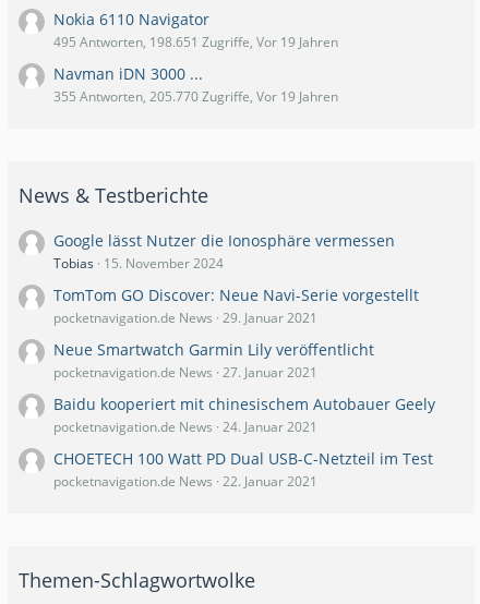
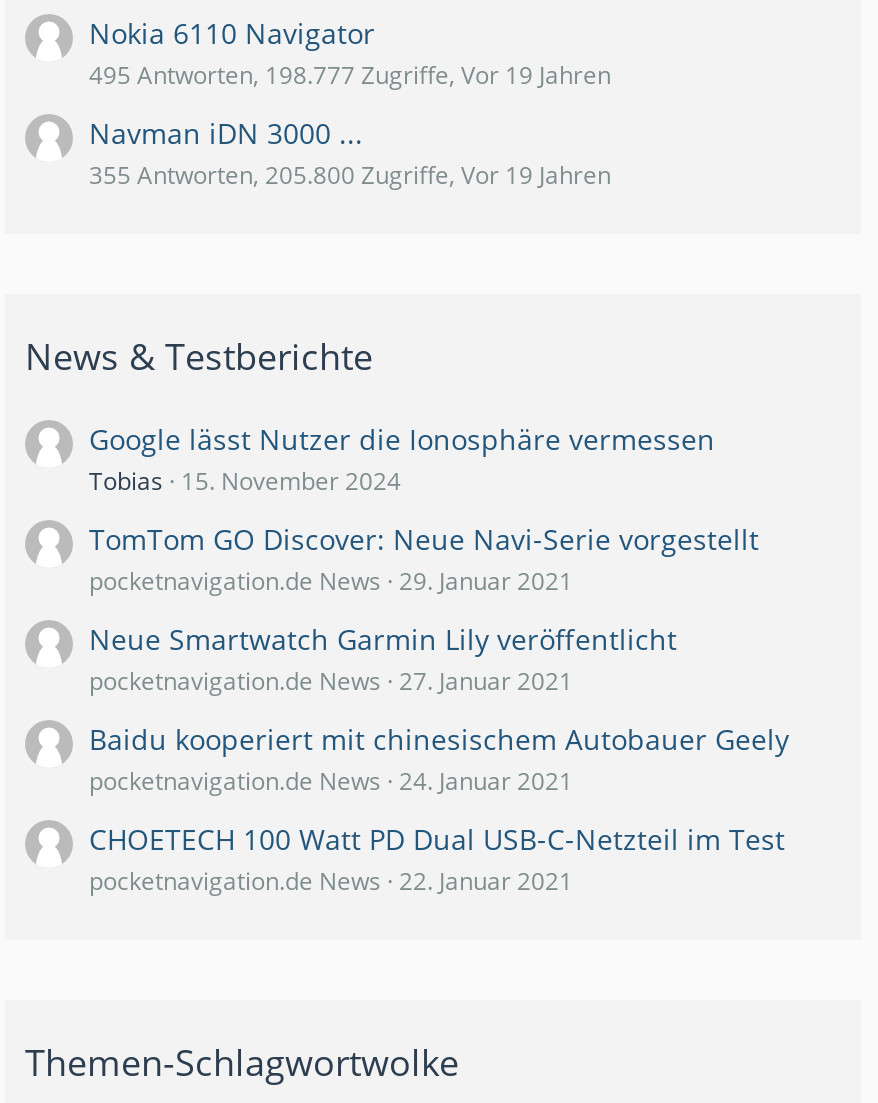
[53,32,338,51] 495 Antworten, 198.651 Zugriffe, Vor 19 Jahren -> [89,57,611,91] 495 Antworten, 198.777 Zugriffe, Vor 19 Jahren
[53,87,338,105] 355 Antworten, 205.770 Zugriffe, Vor 19 Jahren -> [89,157,611,191] 355 Antworten, 205.800 Zugriffe, Vor 19 Jahren

